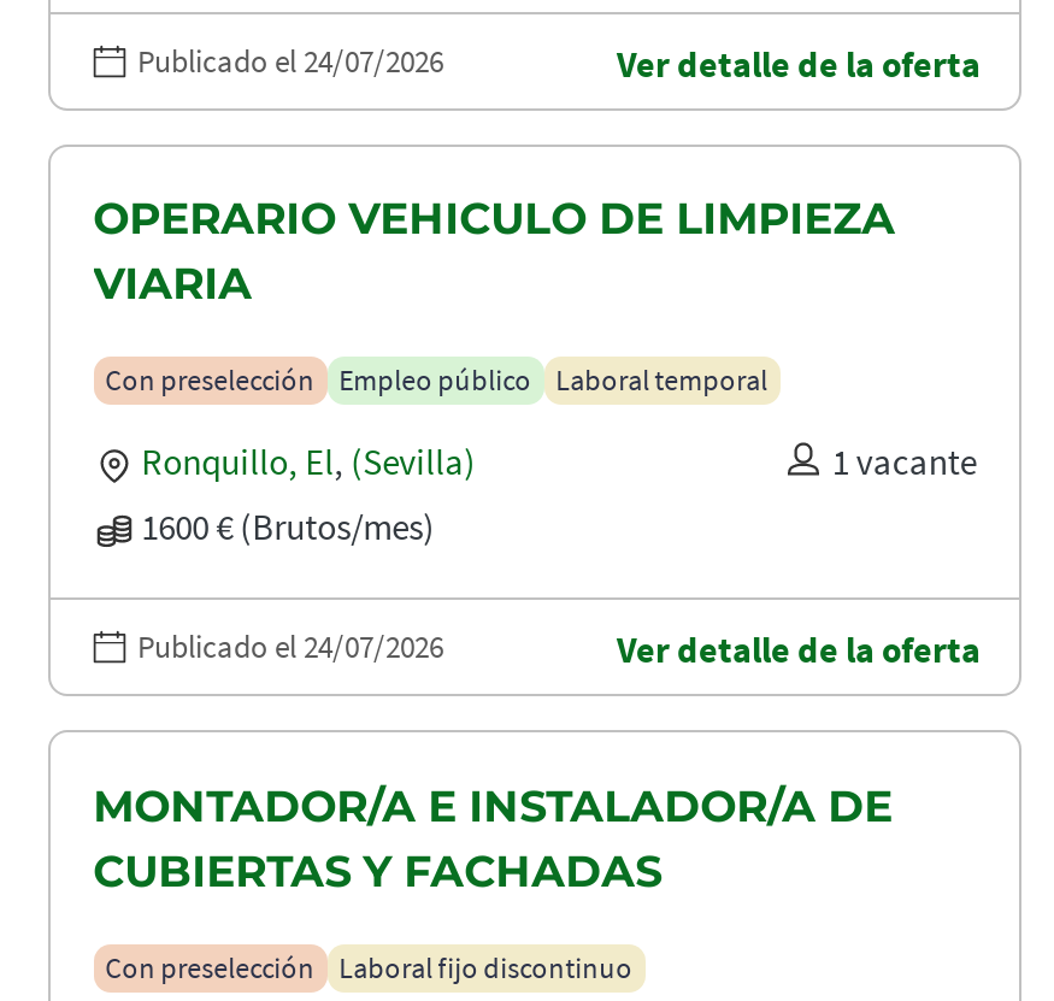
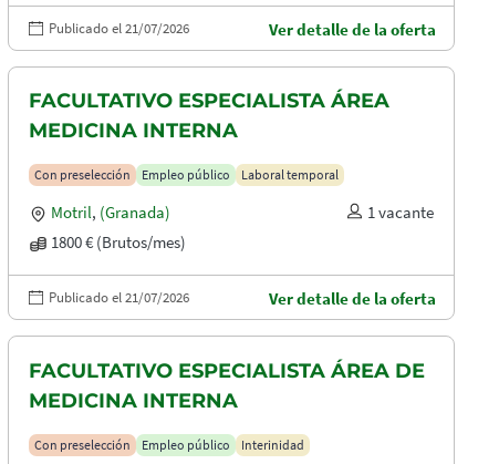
[137,40,443,81] Publicado el 24/07/2026 -> [49,18,189,37] Publicado el 21/07/2026
[93,193,895,311] OPERARIO VEHICULO DE LIMPIEZA | VIARIA -> [28,89,389,143] FACULTATIVO ESPECIALISTA ÁREA | MEDICINA INTERNA
[141,439,476,485] Ronquillo, El, (Sevilla) -> [50,202,170,223] Motril, (Granada)
[141,504,435,550] 1600 € (Brutos/mes) -> [50,232,185,253] 1800 € (Brutos/mes)
[137,627,443,668] Publicado el 24/07/2026 -> [49,288,189,307] Publicado el 21/07/2026
[93,780,893,898] MONTADOR/A E INSTALADOR/A DE | CUBIERTAS Y FACHADAS -> [28,359,424,413] FACULTATIVO ESPECIALISTA ÁREA DE | MEDICINA INTERNA
[339,949,633,985] Laboral fijo discontinuo -> [141,436,304,453] Empleo público | Interinidad

